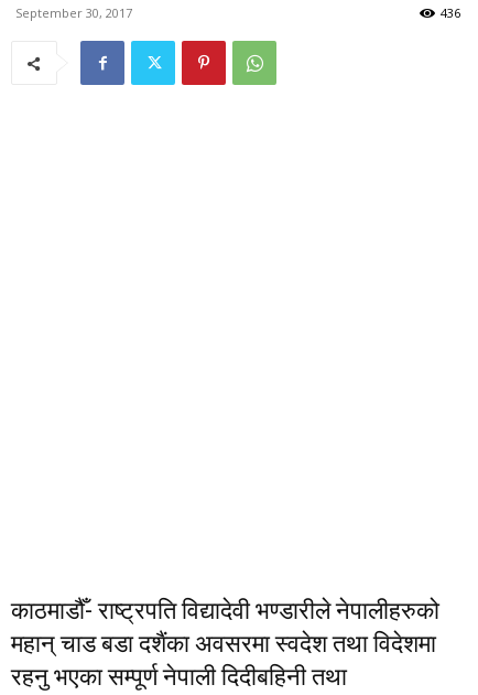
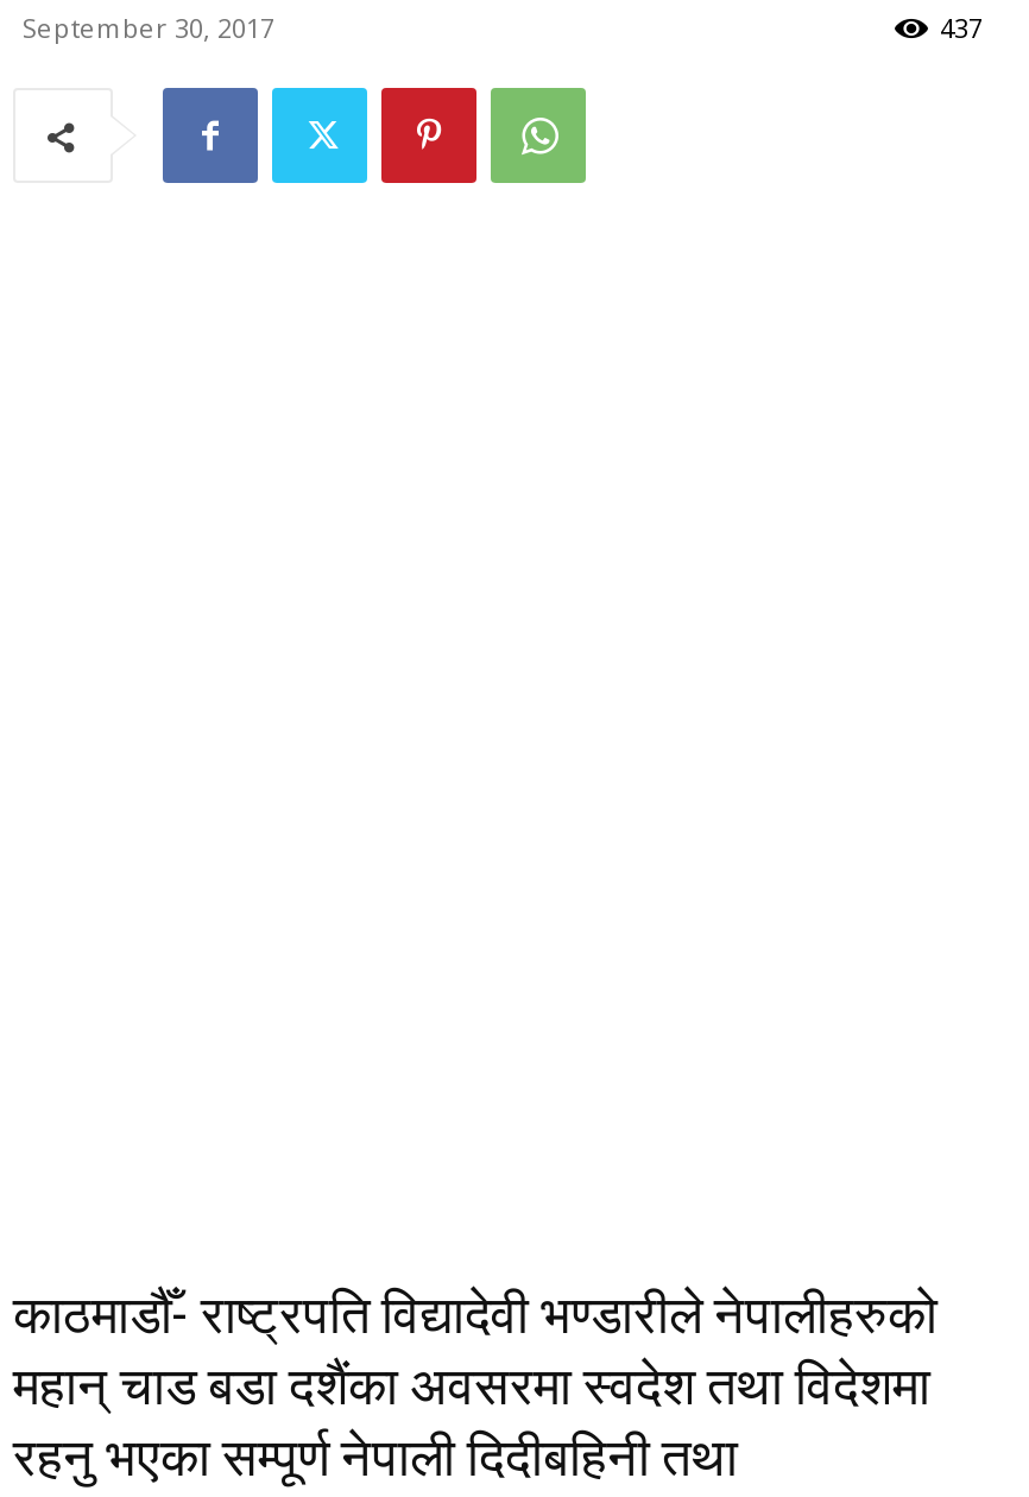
[441,4,460,21] 436 -> [940,10,983,45] 437

